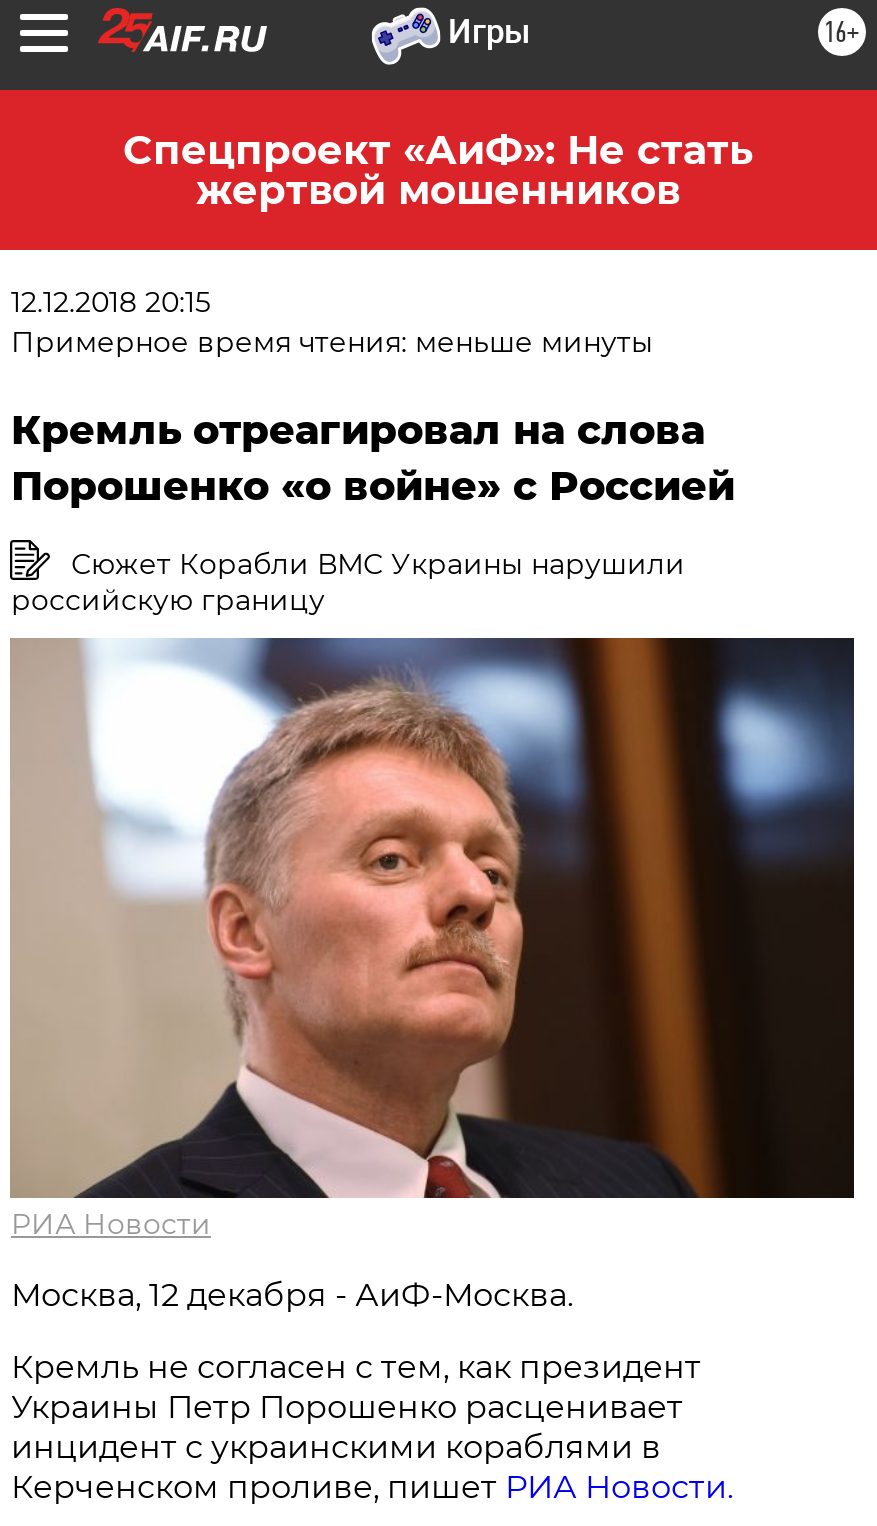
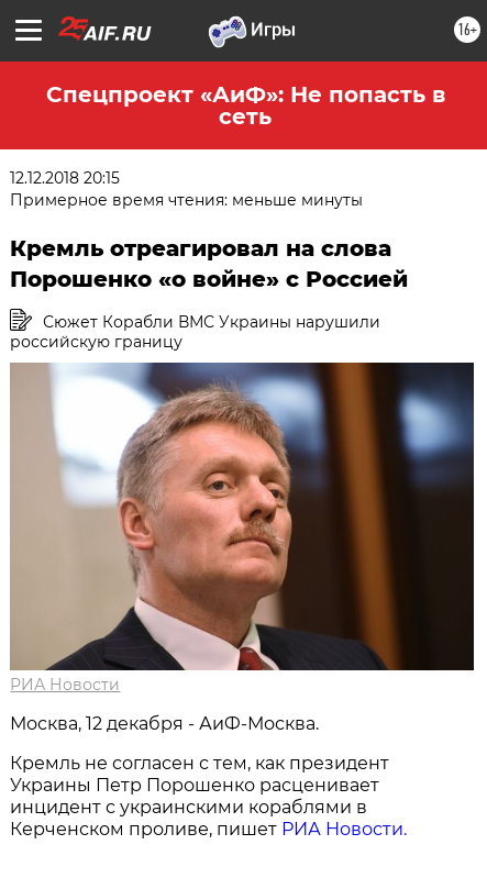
[123,126,753,214] Спецпроект «АиФ»: Не стать | жертвой мошенников -> [46,81,445,130] Спецпроект «АиФ»: Не попасть в | сеть

